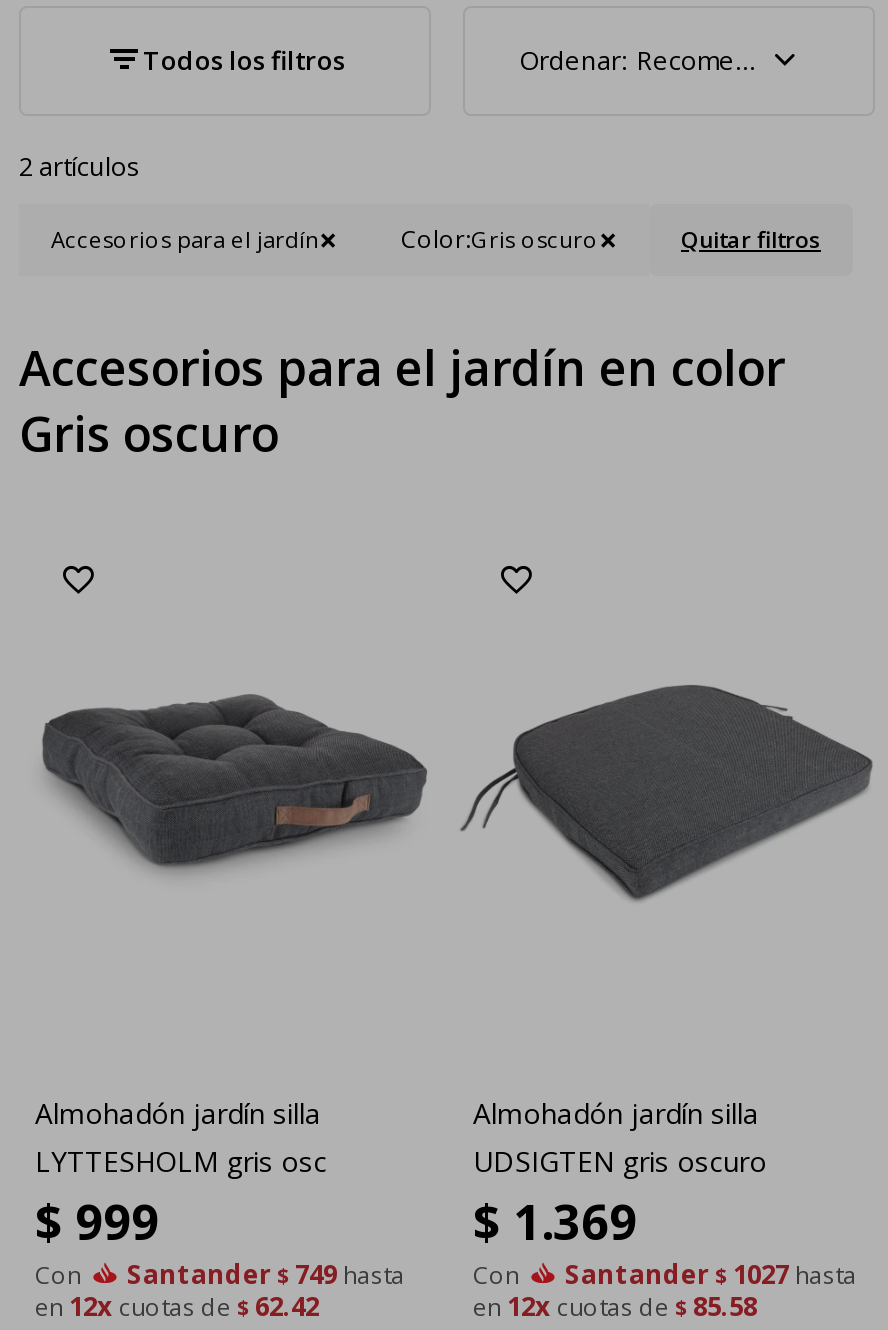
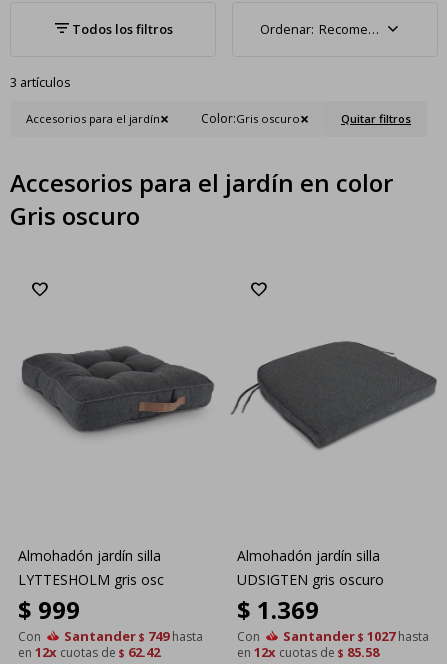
[19,148,141,184] 2 artículos -> [10,73,71,91] 3 artículos

